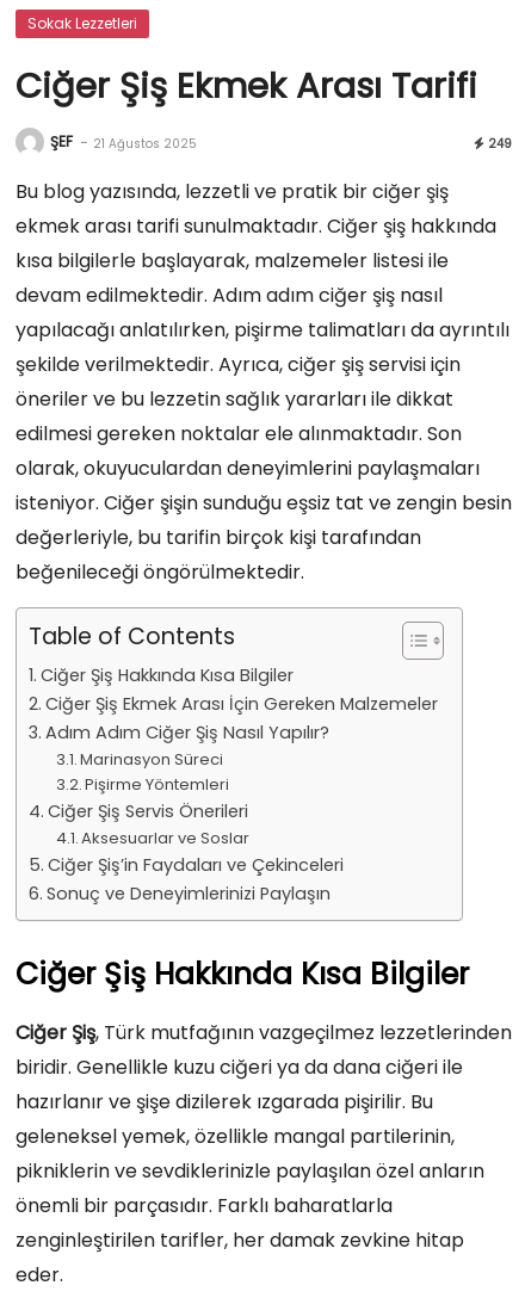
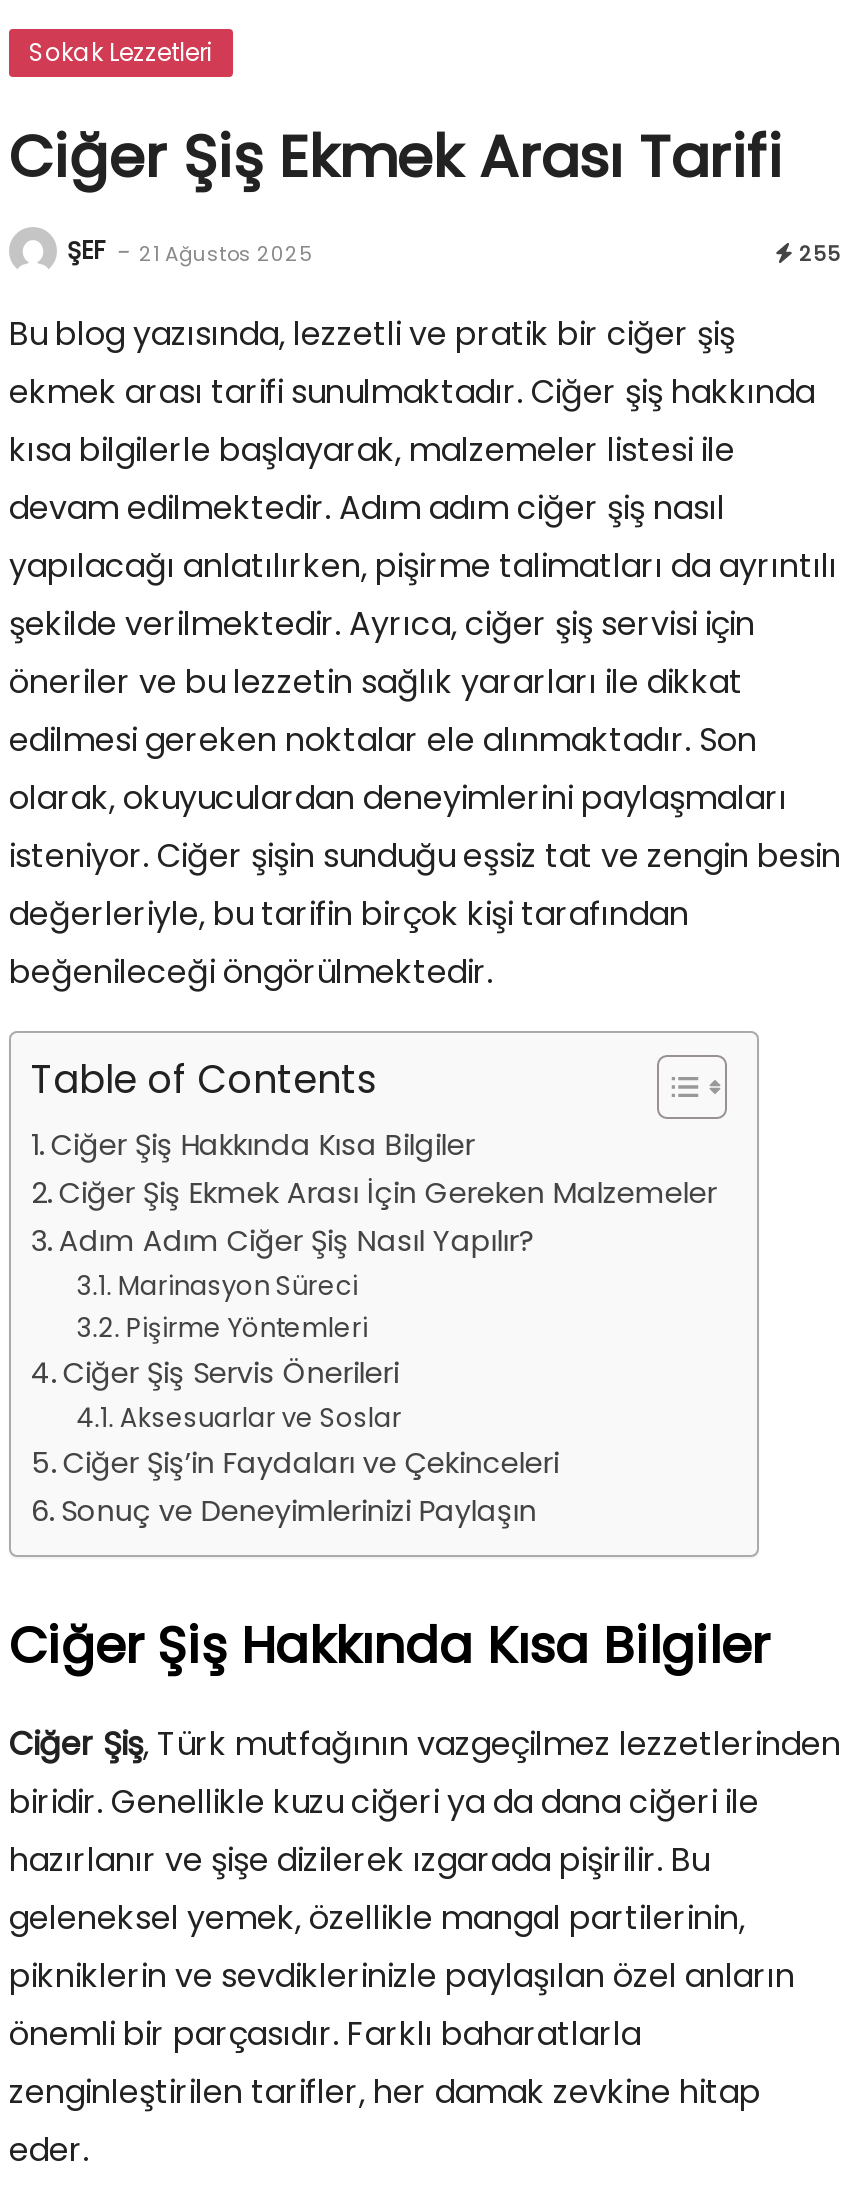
[484,134,512,152] 249 -> [793,238,841,268] 255

